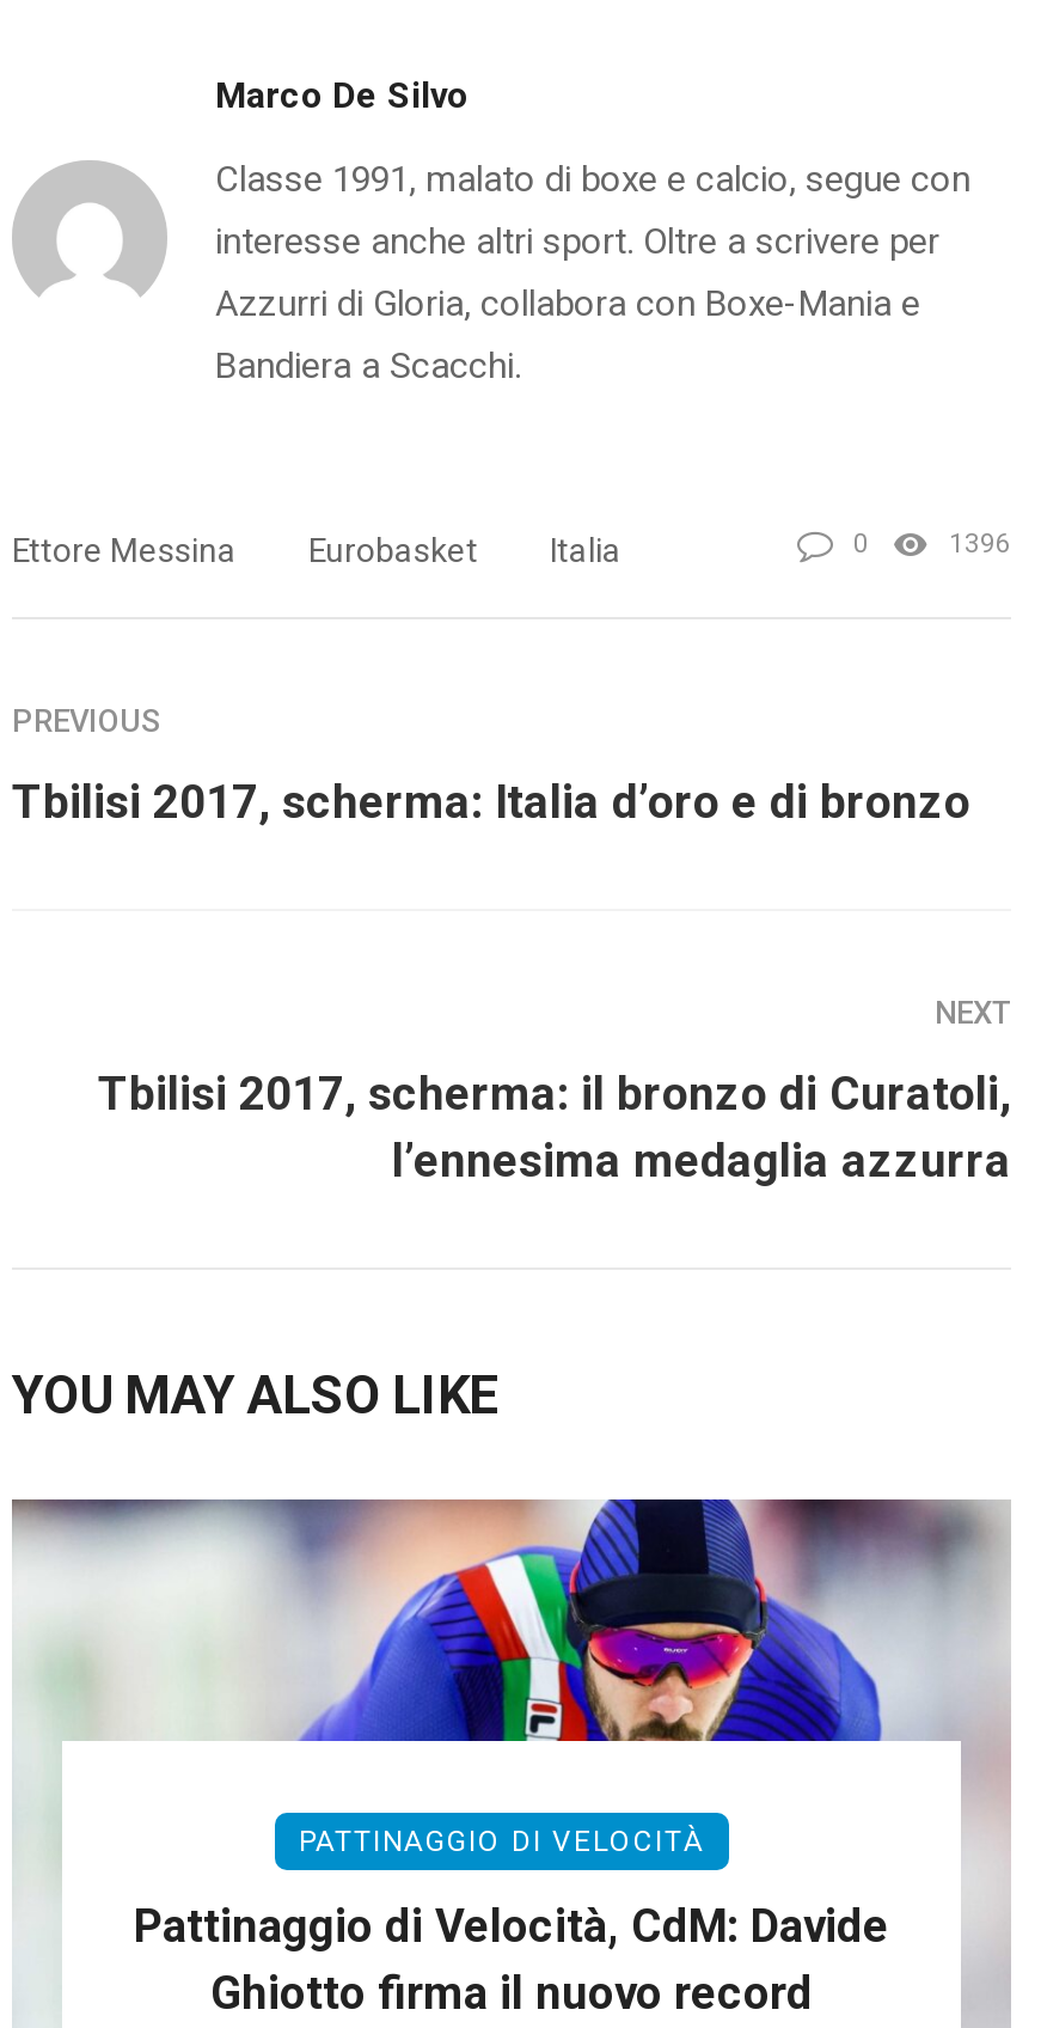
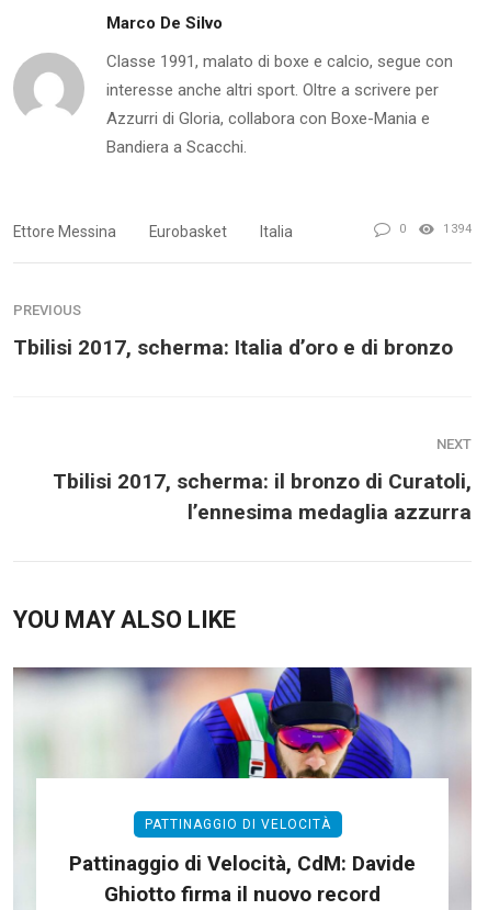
[949,528,1011,559] 1396 -> [443,222,472,236] 1394

